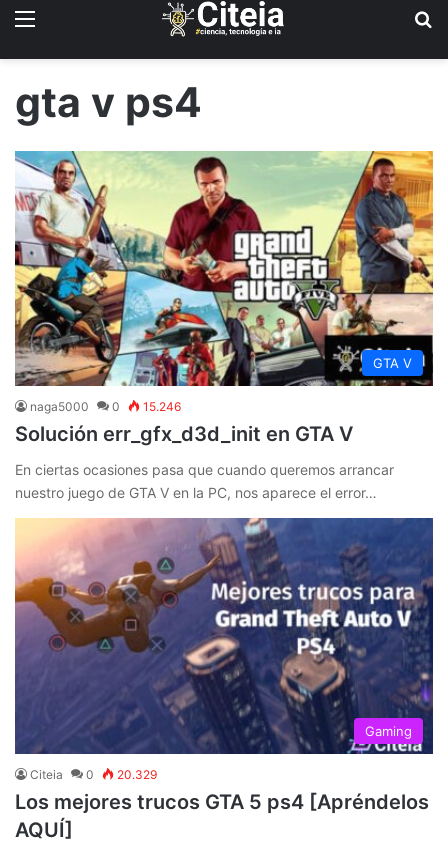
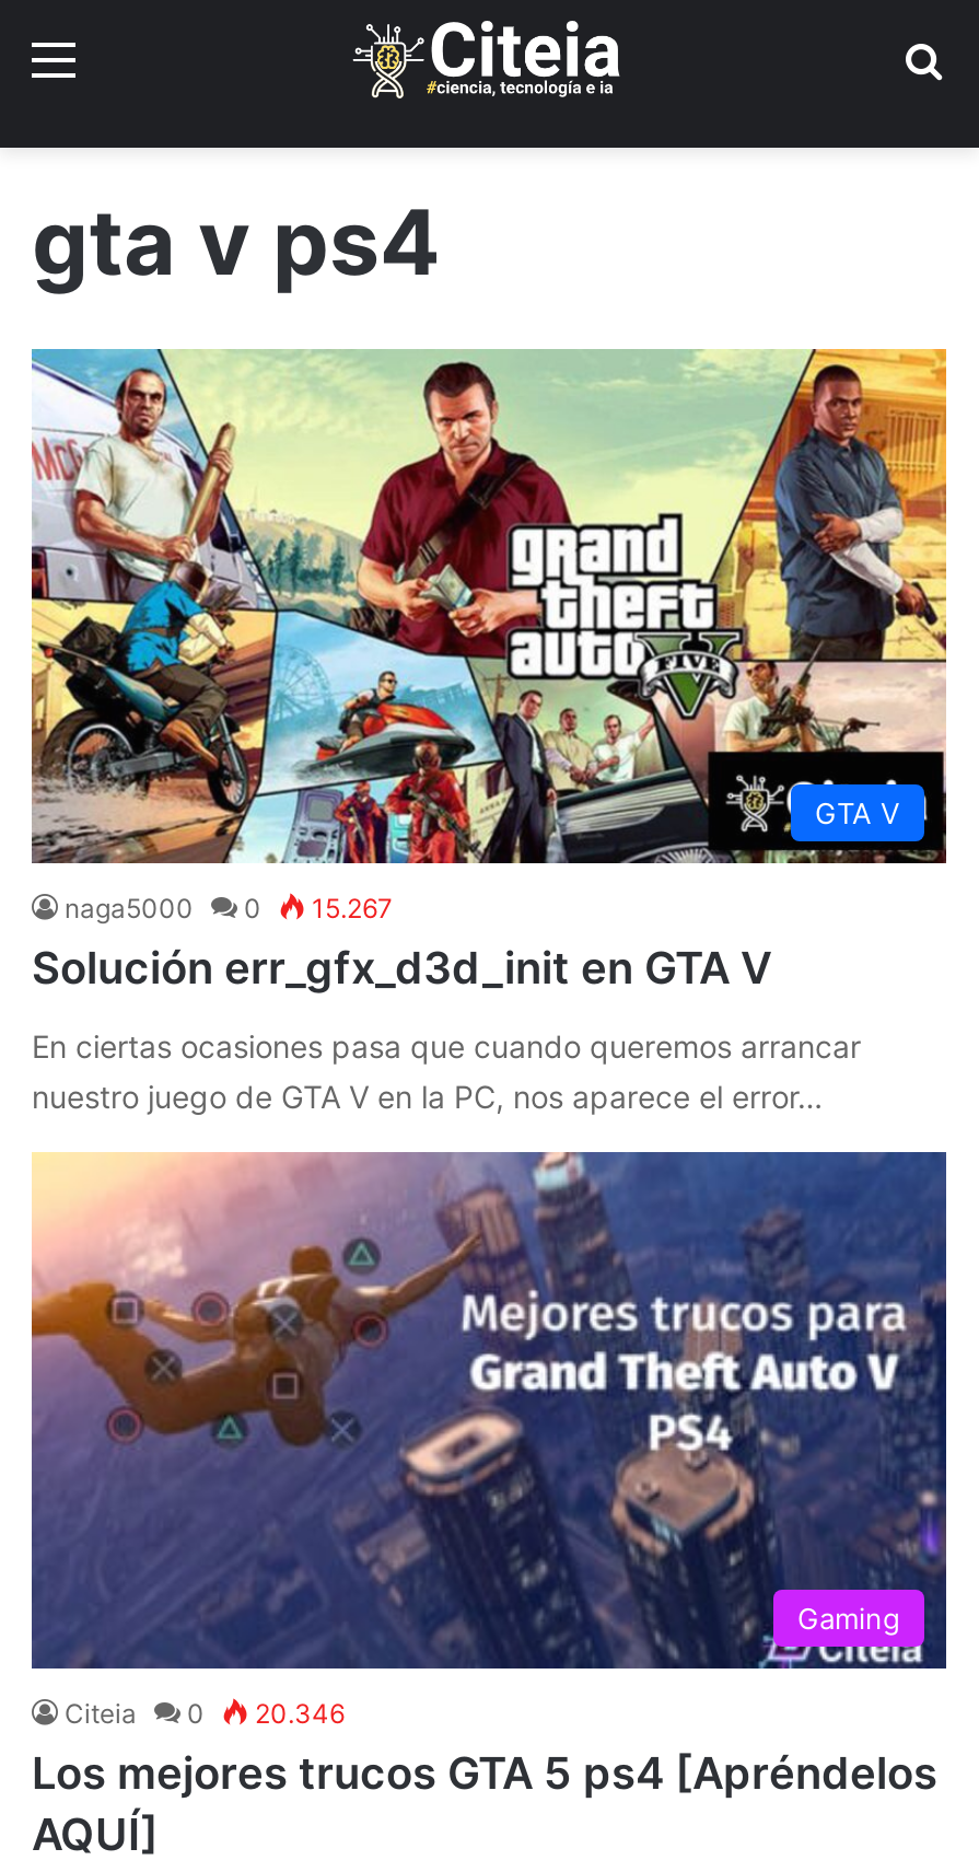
[30,399,181,414] naga5000 0 15.246 -> [65,891,393,924] naga5000 0 15.267
[30,767,157,782] Citeia 0 20.329 -> [65,1696,345,1729] Citeia 0 20.346

